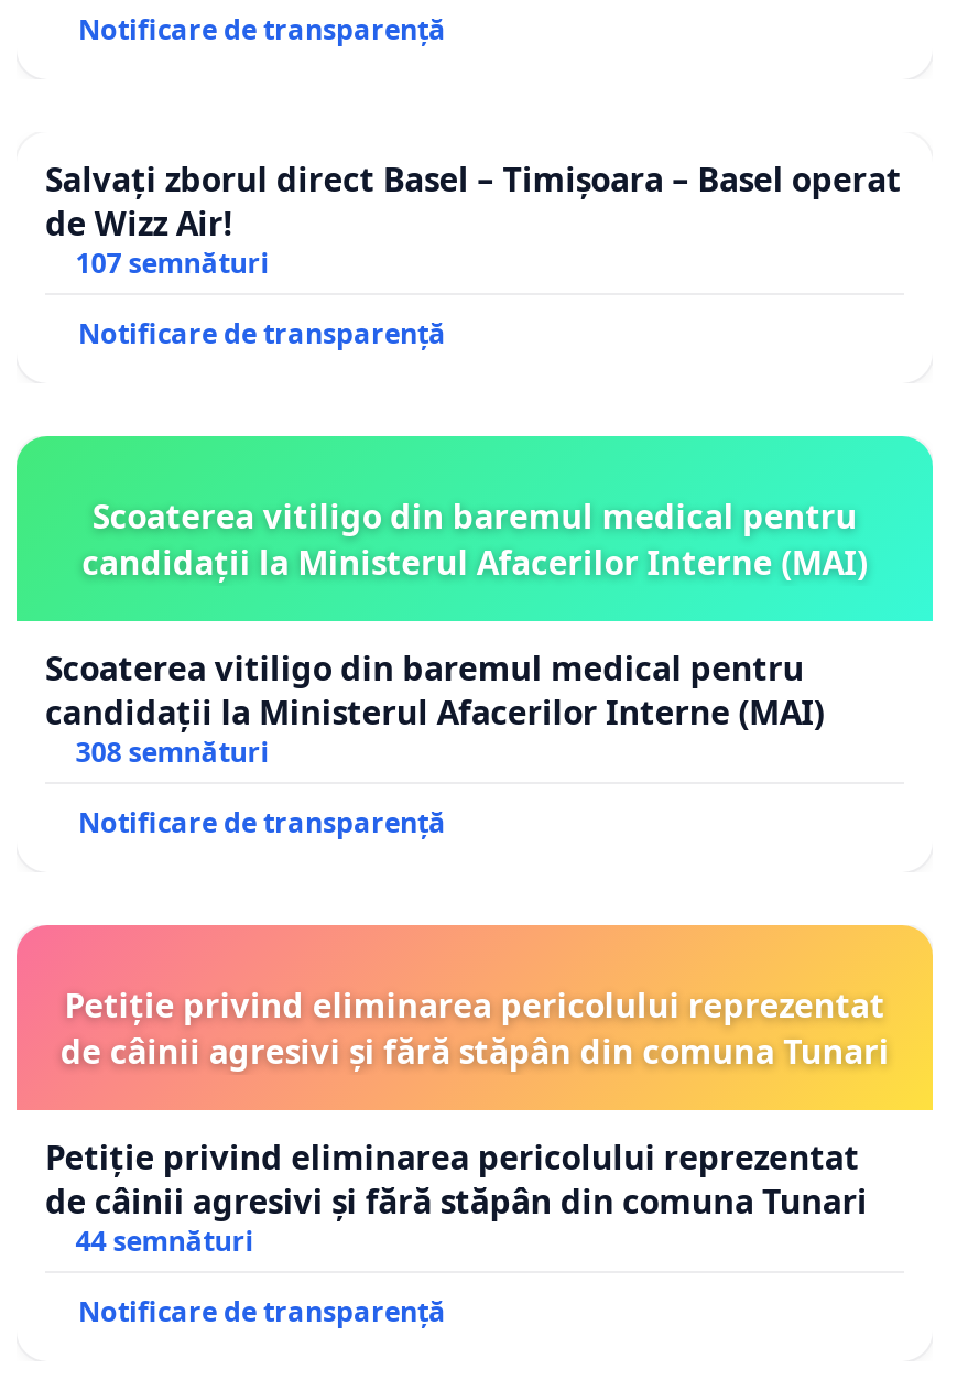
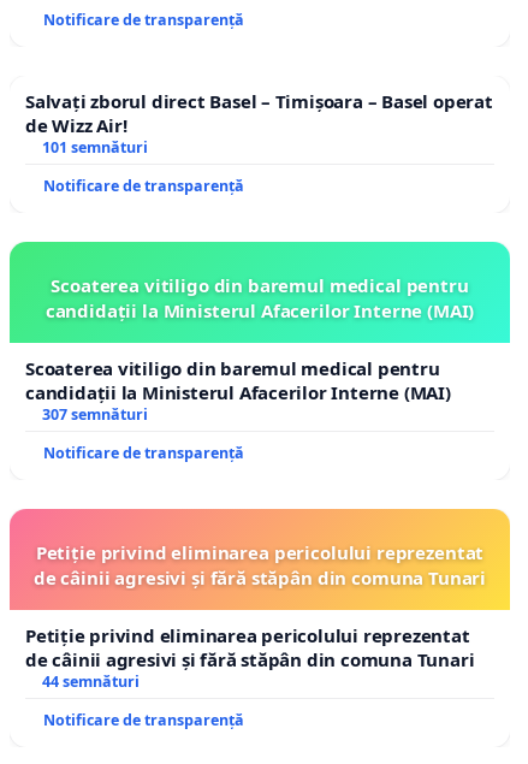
[76,245,269,283] 107 semnături -> [42,138,148,158] 101 semnături
[76,734,269,772] 308 semnături -> [42,405,148,425] 307 semnături

